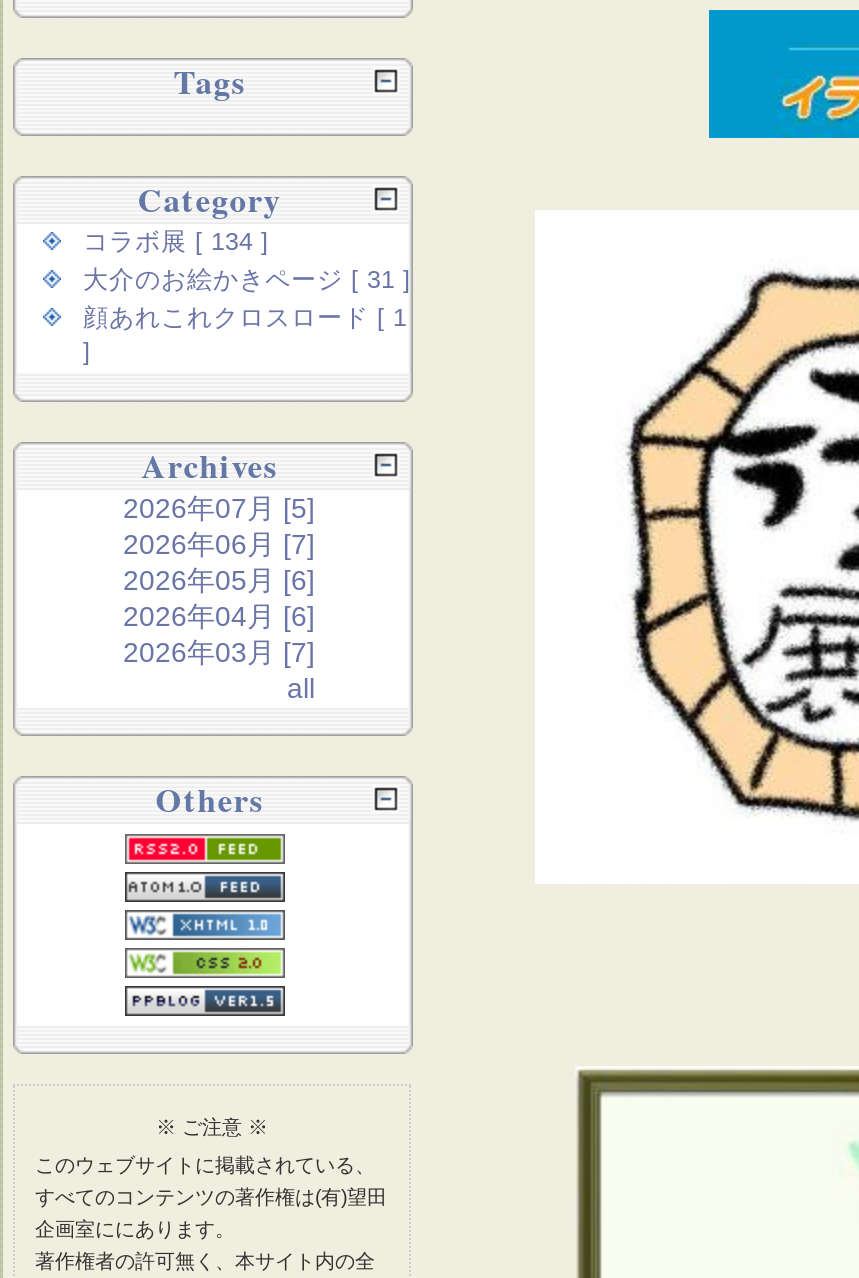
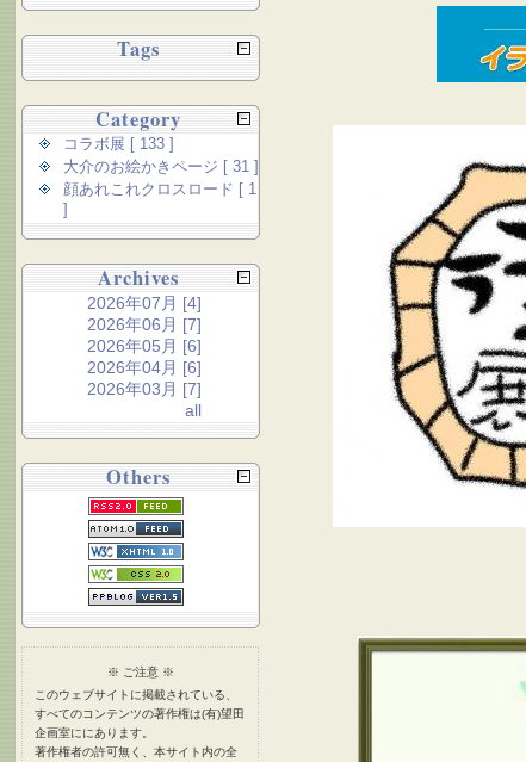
[83,228,269,256] コラボ展 [ 134 ] -> [63,136,174,153] コラボ展 [ 133 ]
[123,492,315,524] 2026年07月 [5] -> [87,293,202,312] 2026年07月 [4]

